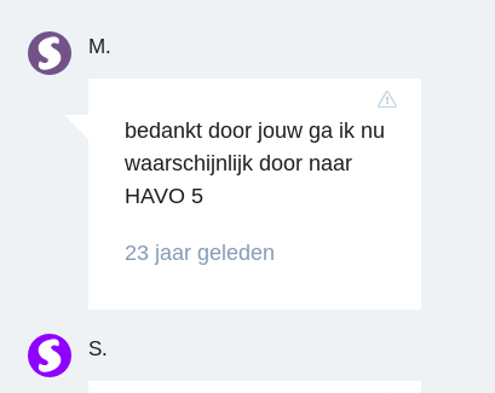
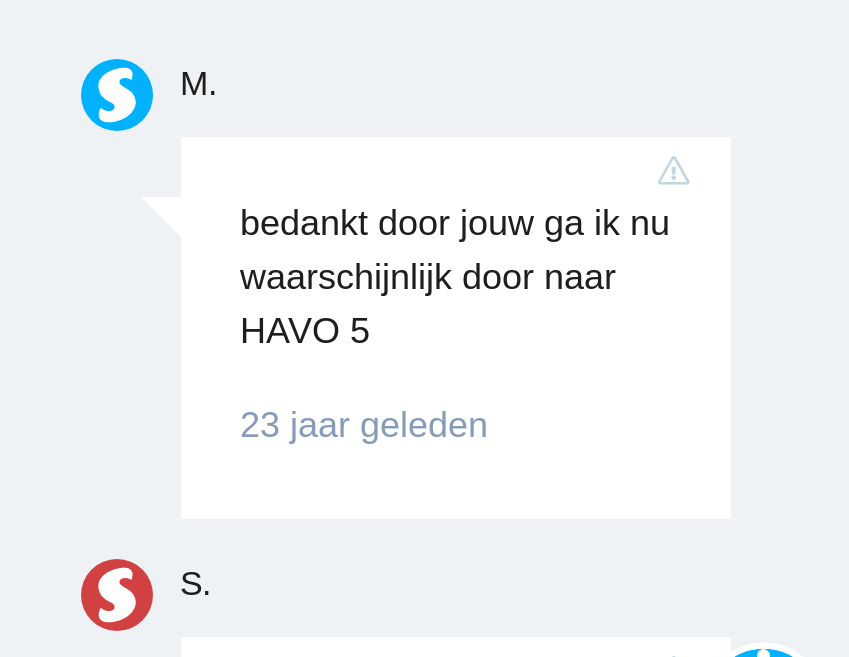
[27,30,73,76] [image] -> [79,57,155,133] [image]
[27,333,73,378] [image] -> [79,557,155,633] [image]

